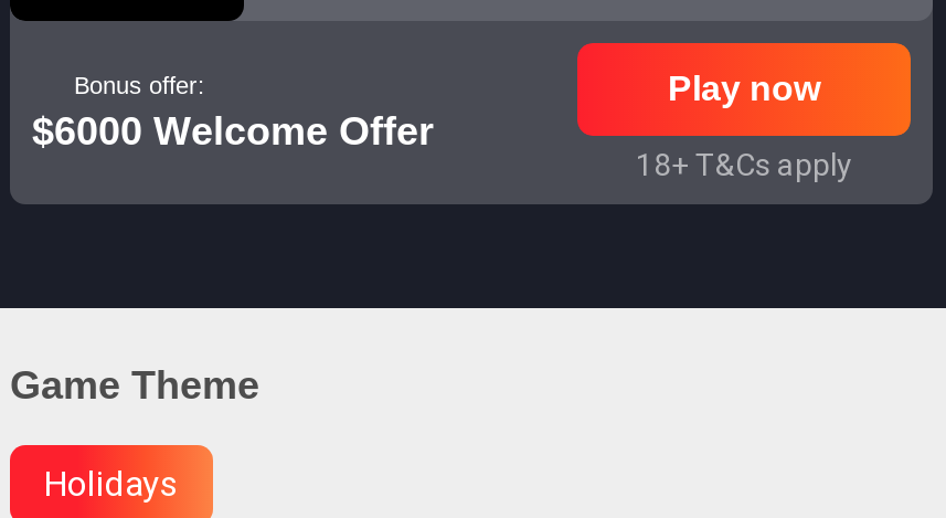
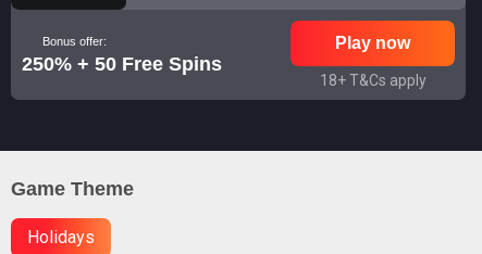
[32,109,434,154] $6000 Welcome Offer -> [22,53,222,75] 250% + 50 Free Spins

